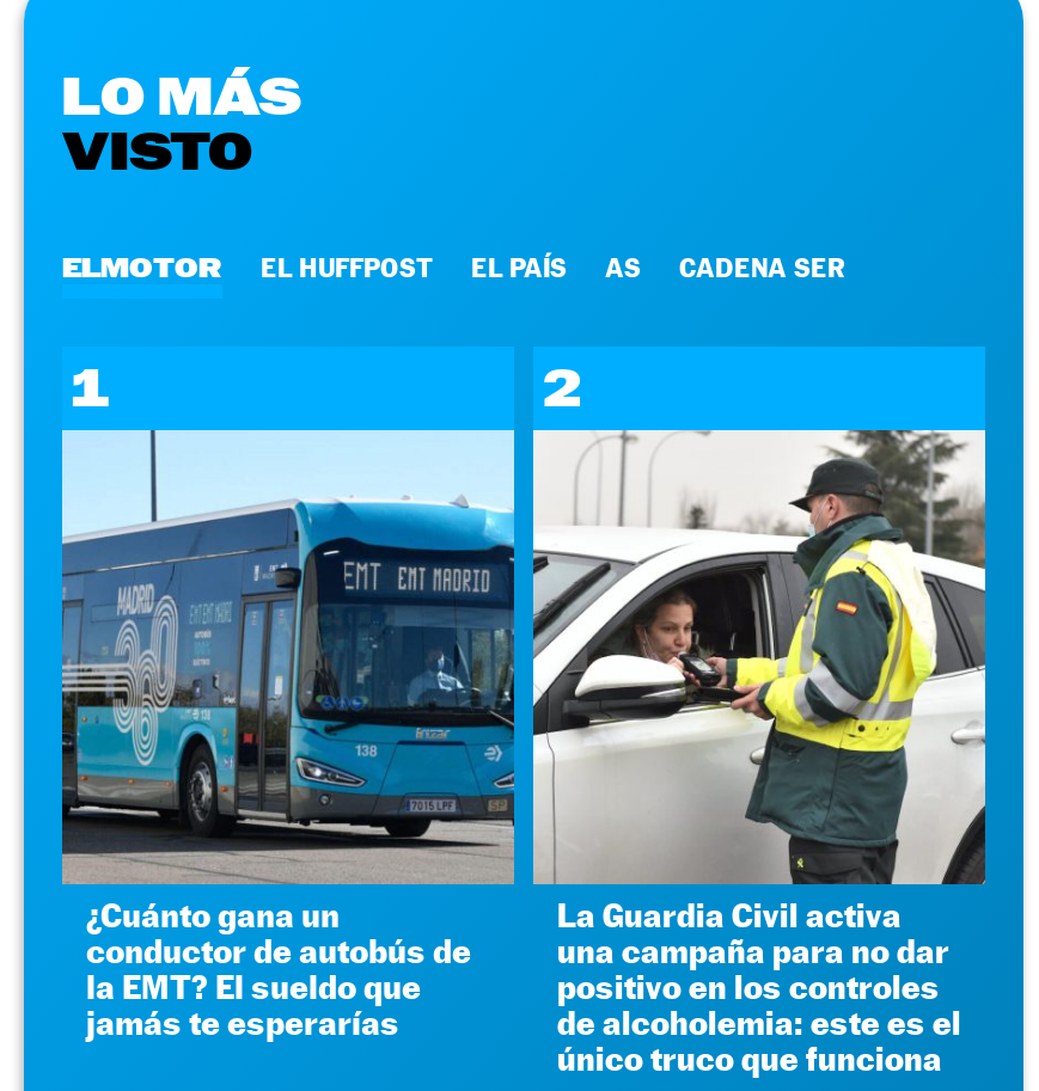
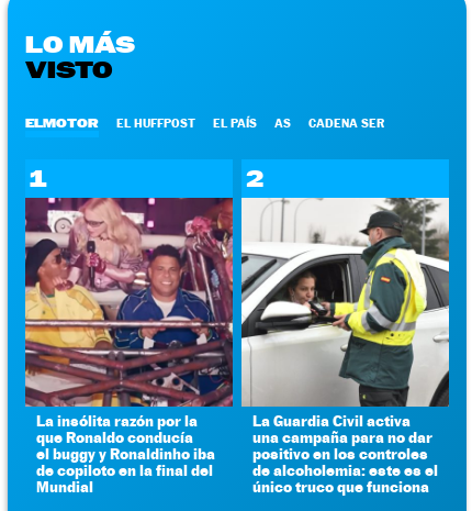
[60,428,517,1041] [image] | ¿Cuánto gana un | conductor de autobús de | la EMT? El sueldo que | jamás te esperarías -> [24,197,234,495] [image] | La insólita razón por la | que Ronaldo conducía | el buggy y Ronaldinho iba | de copiloto en la final del | Mundial

